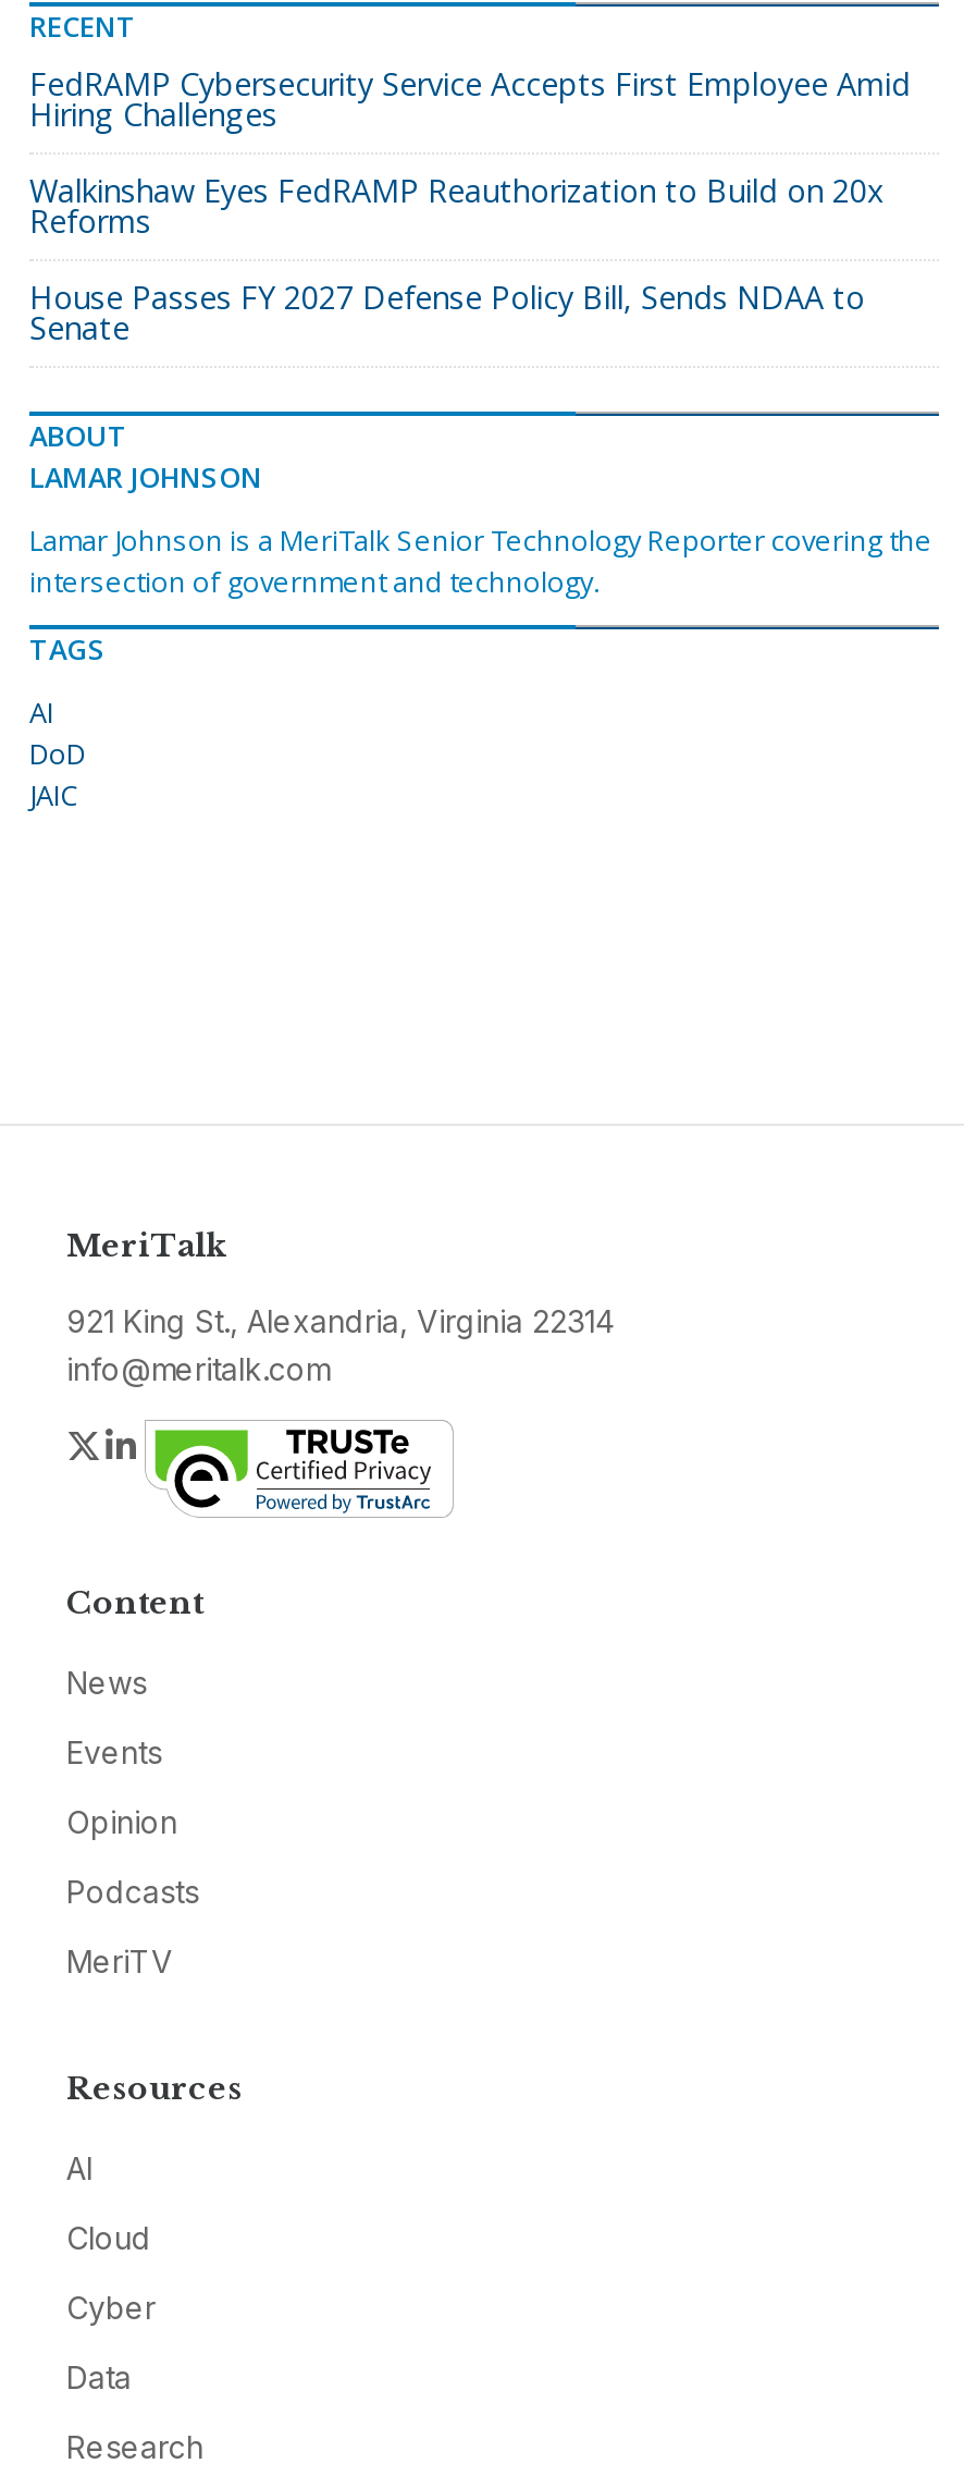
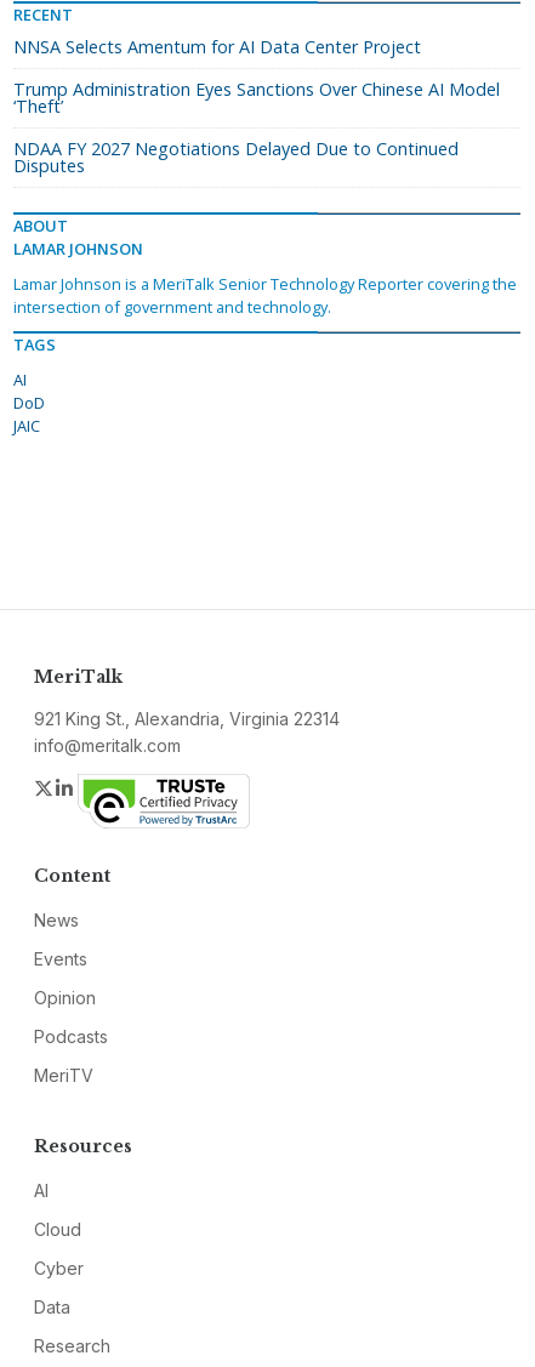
[29,63,911,135] FedRAMP Cybersecurity Service Accepts First Employee Amid | Hiring Challenges -> [13,35,421,58] NNSA Selects Amentum for AI Data Center Project
[29,170,885,242] Walkinshaw Eyes FedRAMP Reauthorization to Build on 20x | Reforms -> [13,78,500,118] Trump Administration Eyes Sanctions Over Chinese AI Model | ‘Theft’
[29,277,865,349] House Passes FY 2027 Defense Policy Bill, Sends NDAA to | Senate -> [13,137,459,177] NDAA FY 2027 Negotiations Delayed Due to Continued | Disputes

